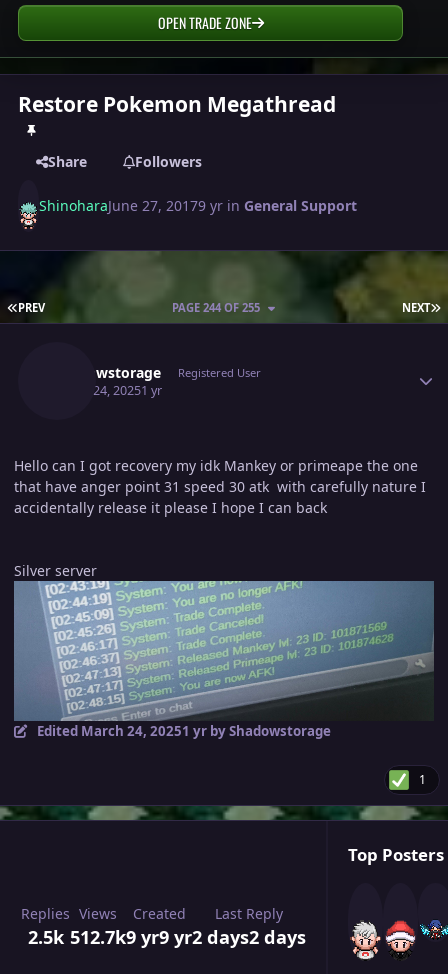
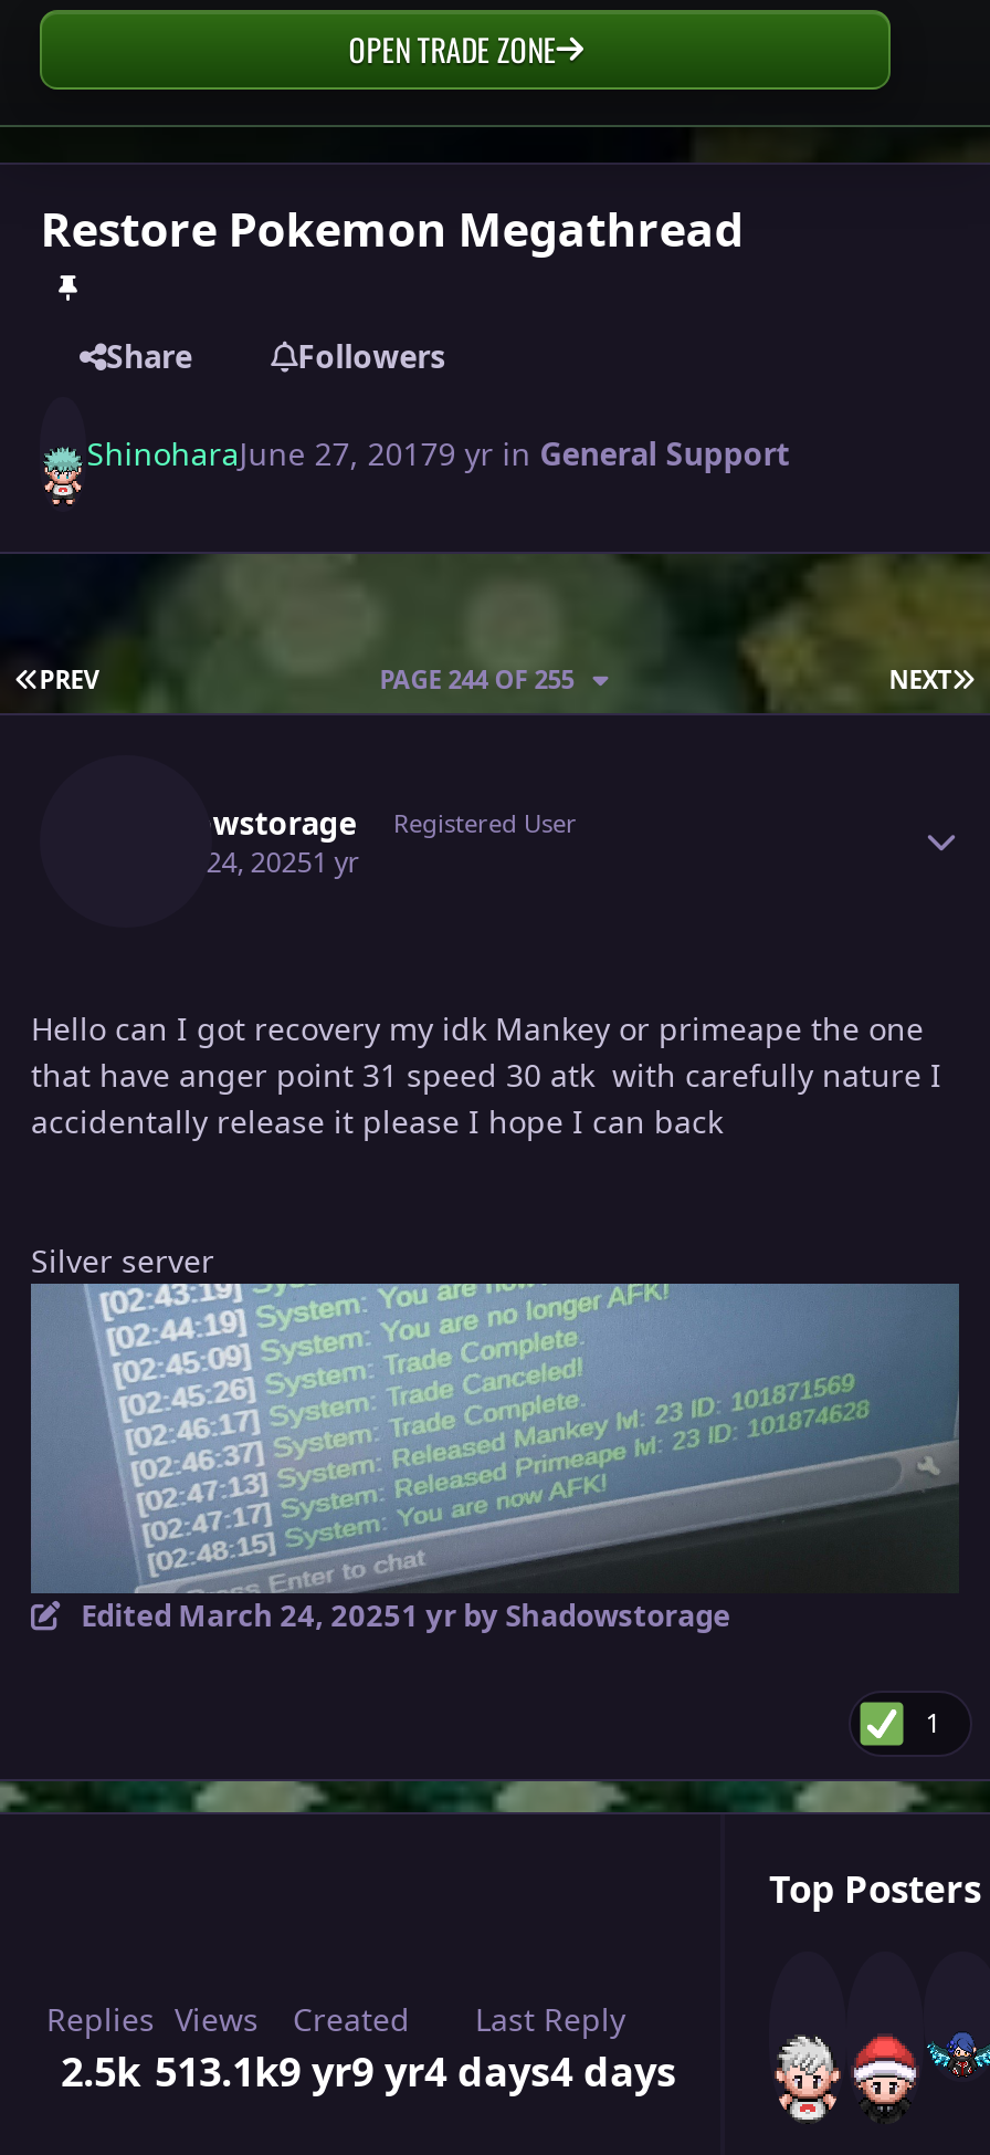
[70,925,126,949] 512.7k -> [155,2044,278,2098] 513.1k
[192,925,306,949] 2 days2 days -> [424,2044,676,2098] 4 days4 days

